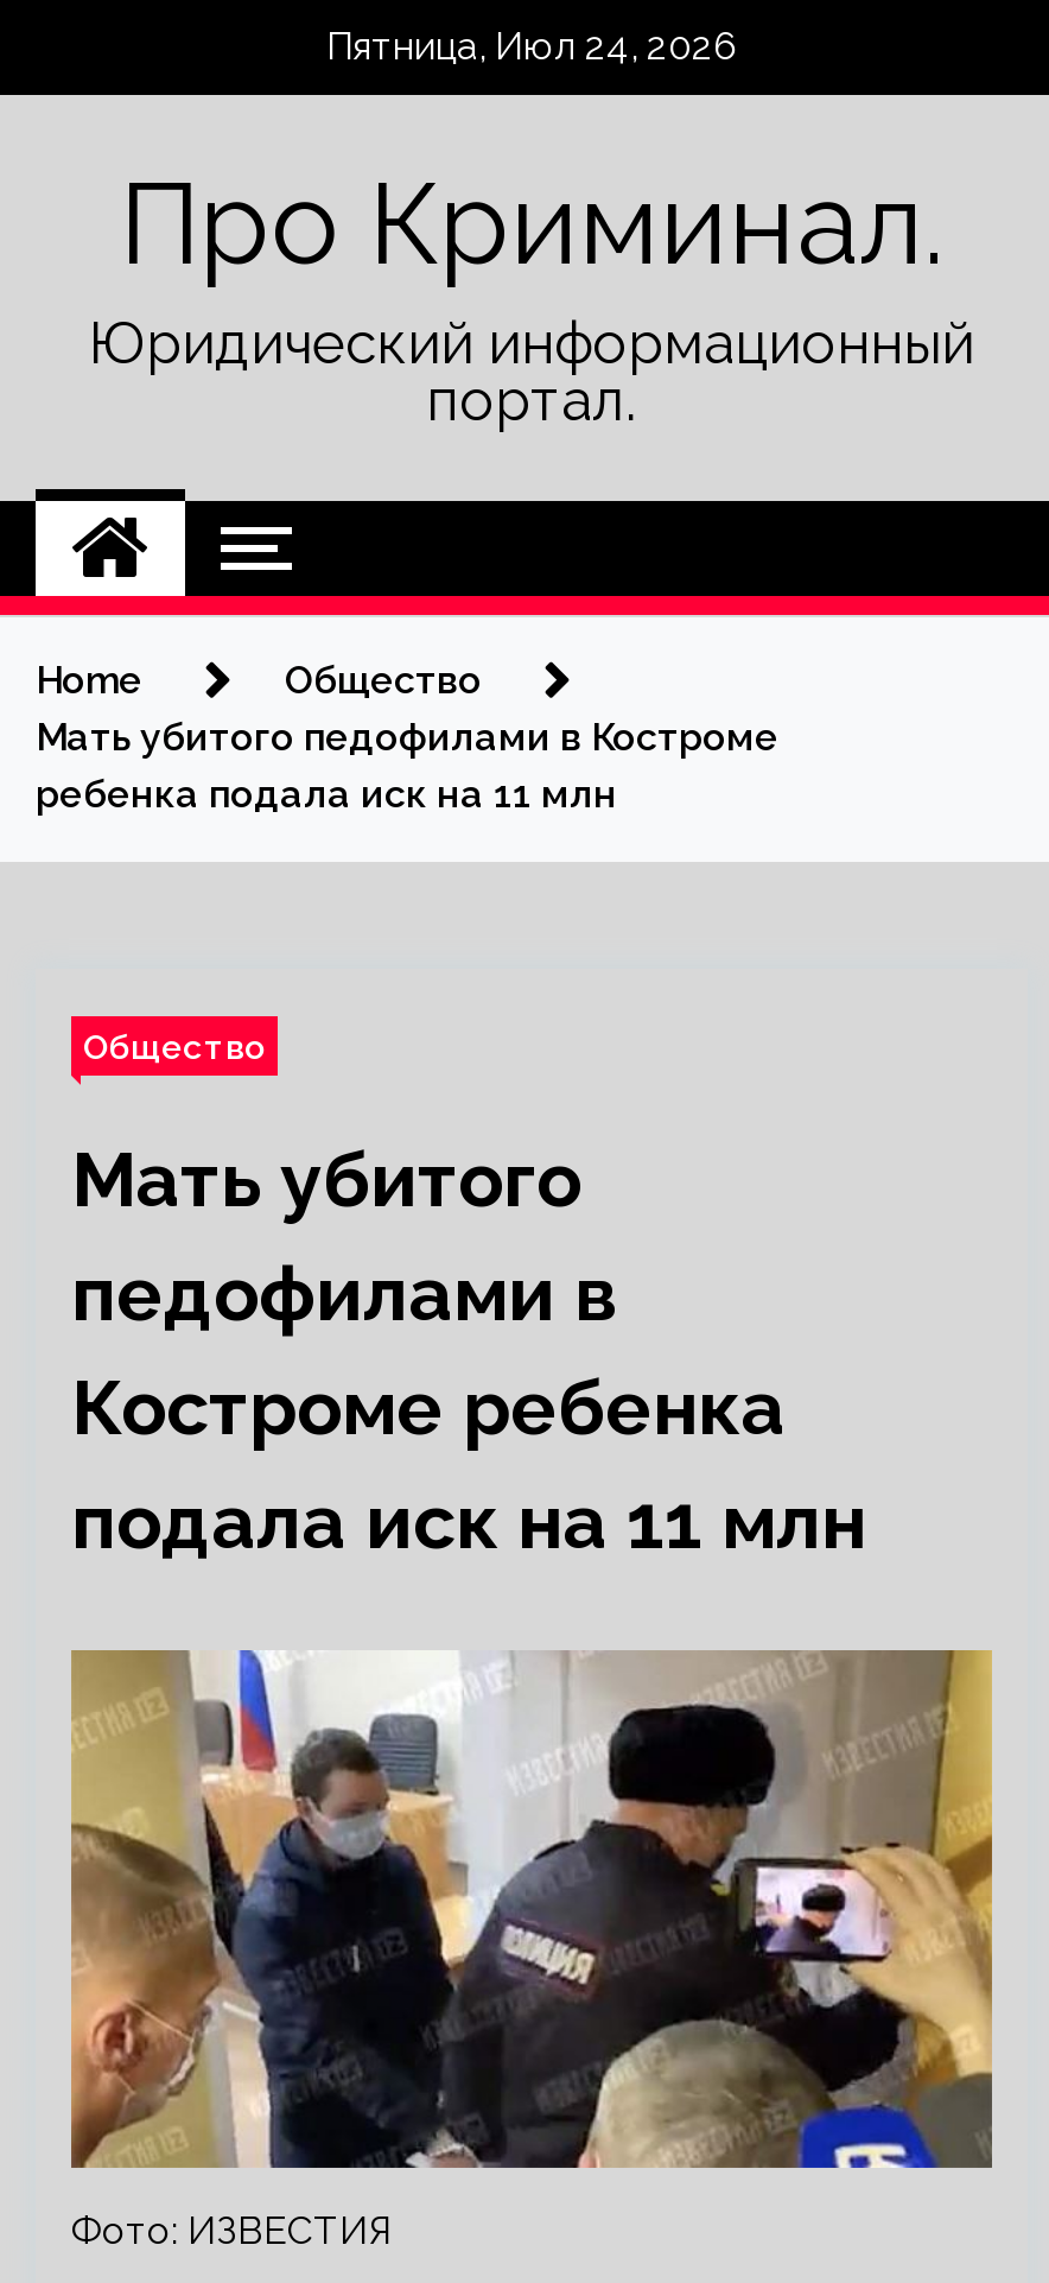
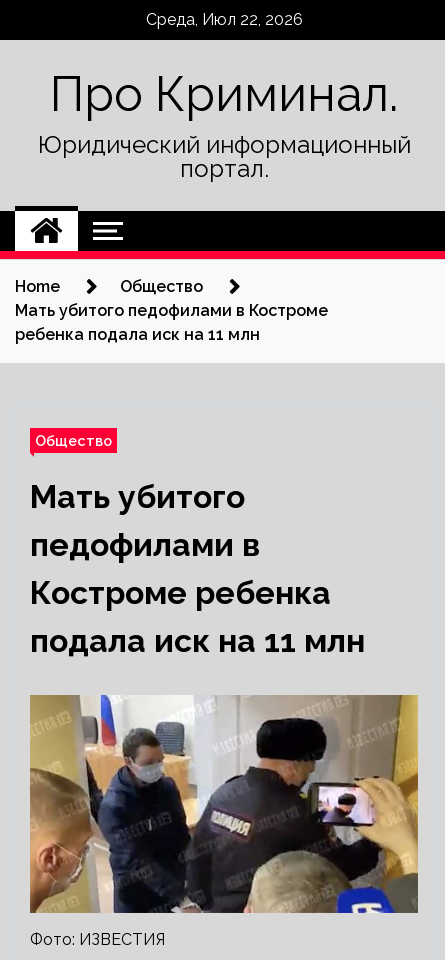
[326,24,737,69] Пятница, Июл 24, 2026 -> [145,10,302,29] Среда, Июл 22, 2026

